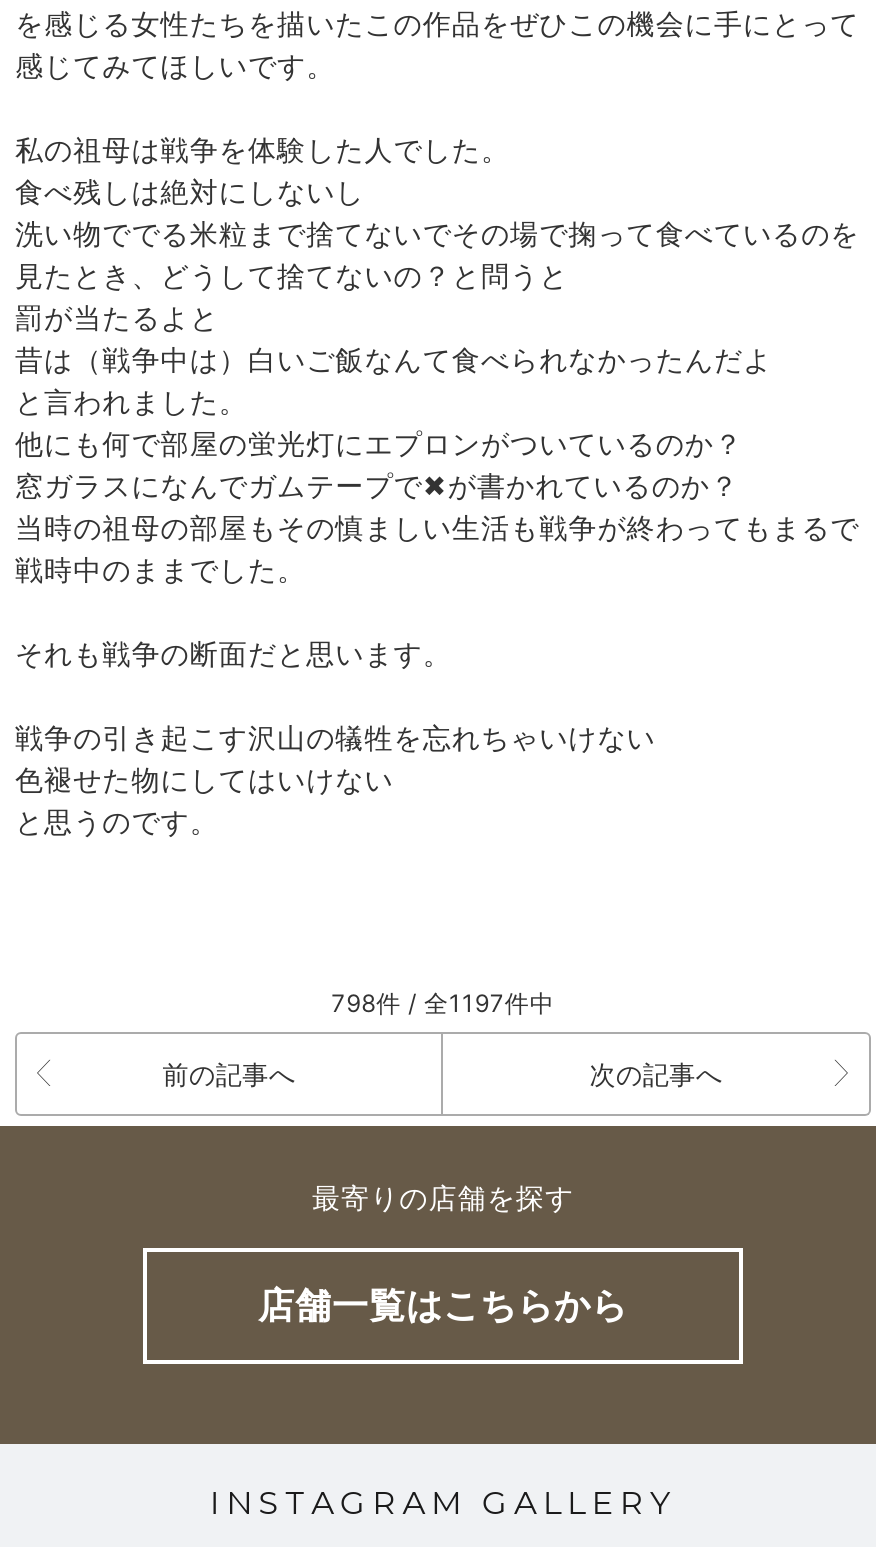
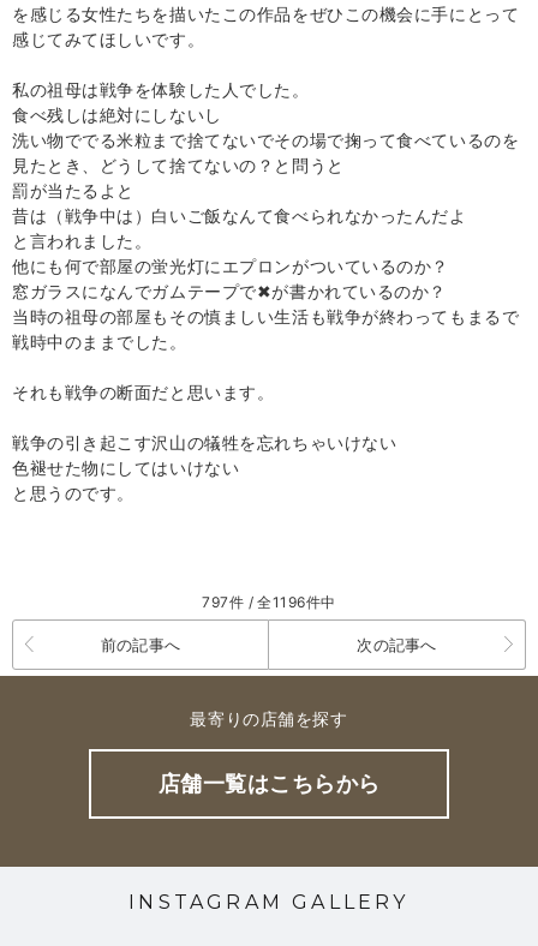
[331,988,555,1018] 798件 / 全1197件中 -> [202,593,336,611] 797件 / 全1196件中

